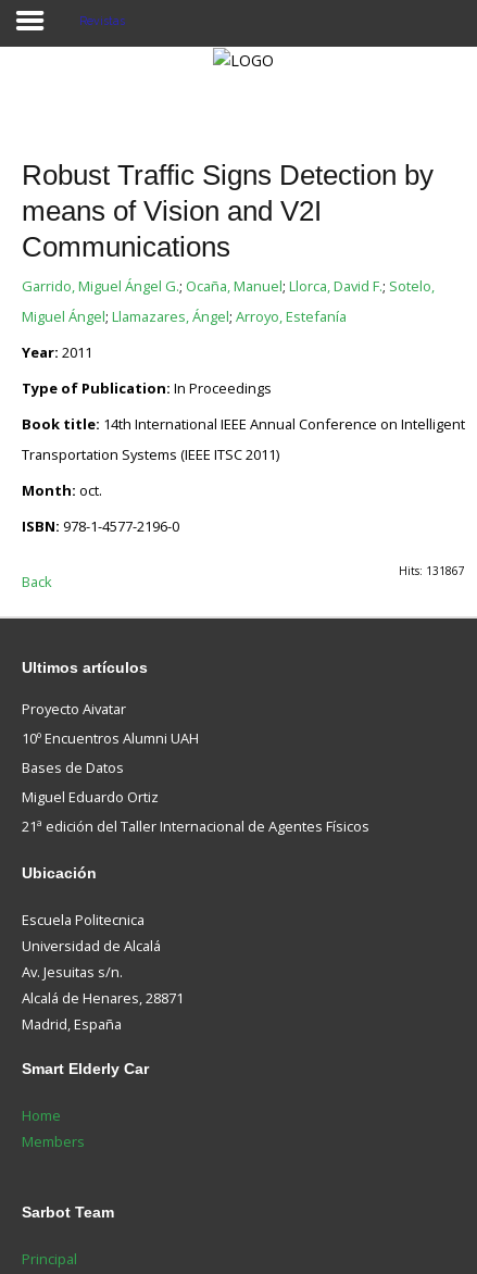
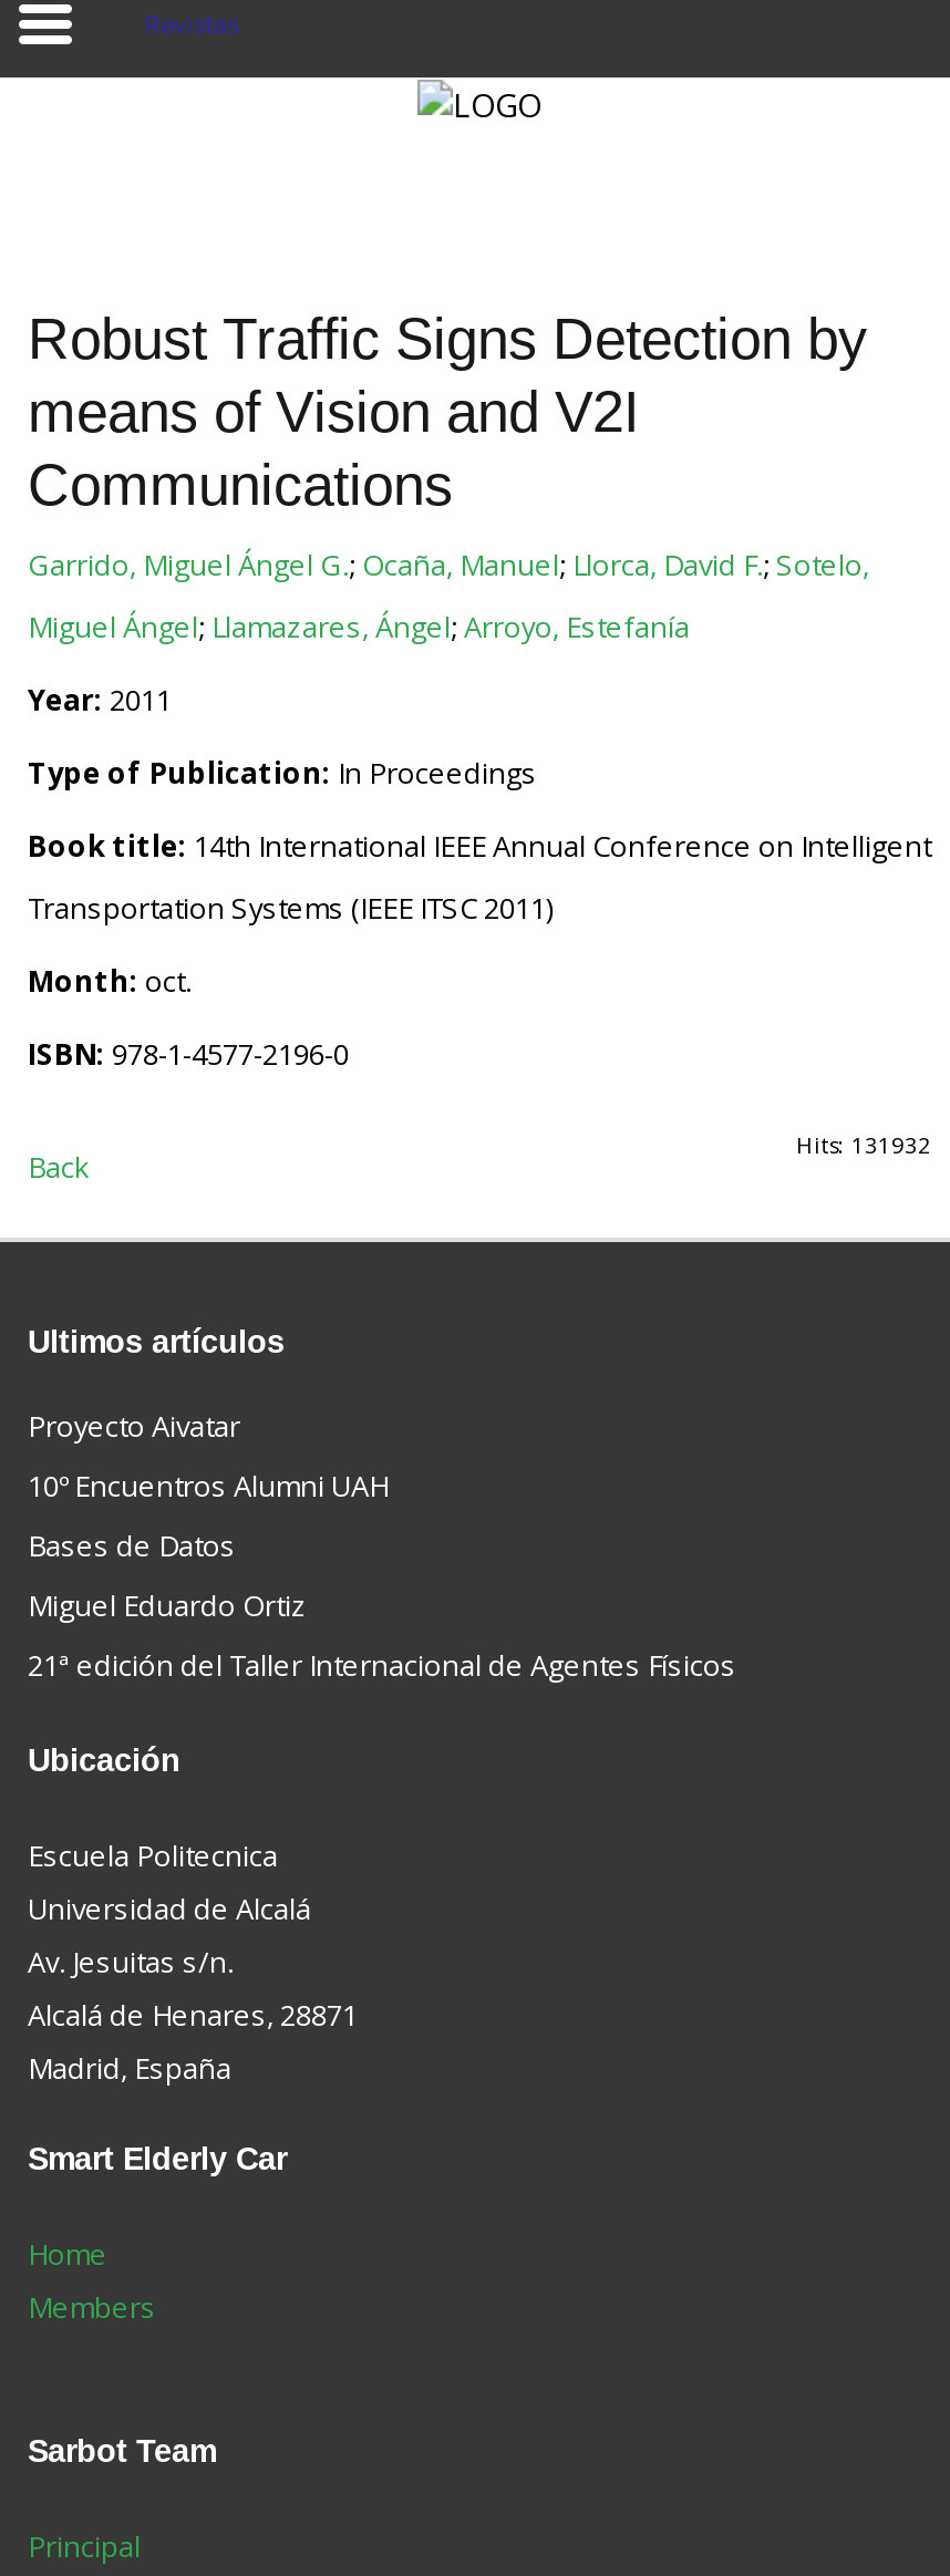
[399,563,465,578] Hits: 131867 -> [796,1129,931,1160] Hits: 131932

